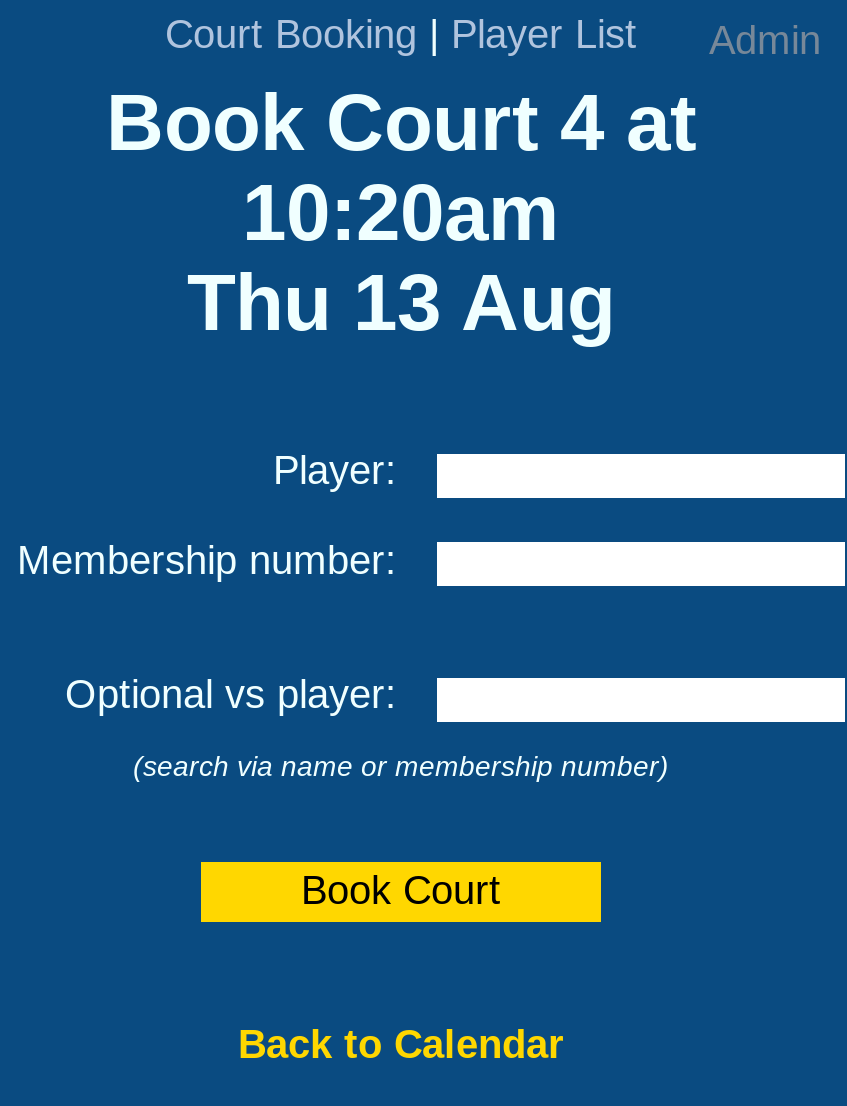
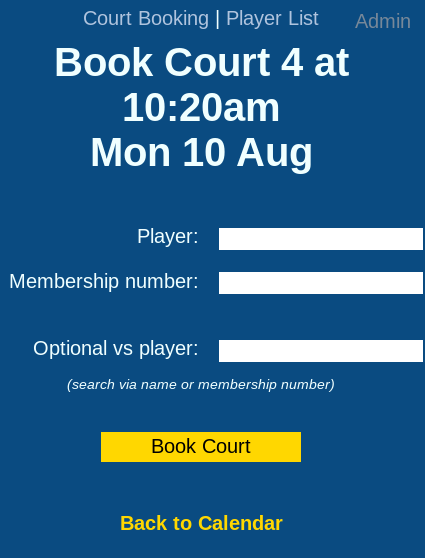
[187,258,615,346] Thu 13 Aug -> [89,130,312,174] Mon 10 Aug

